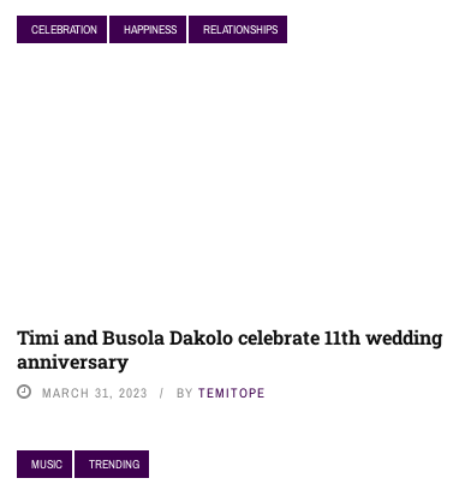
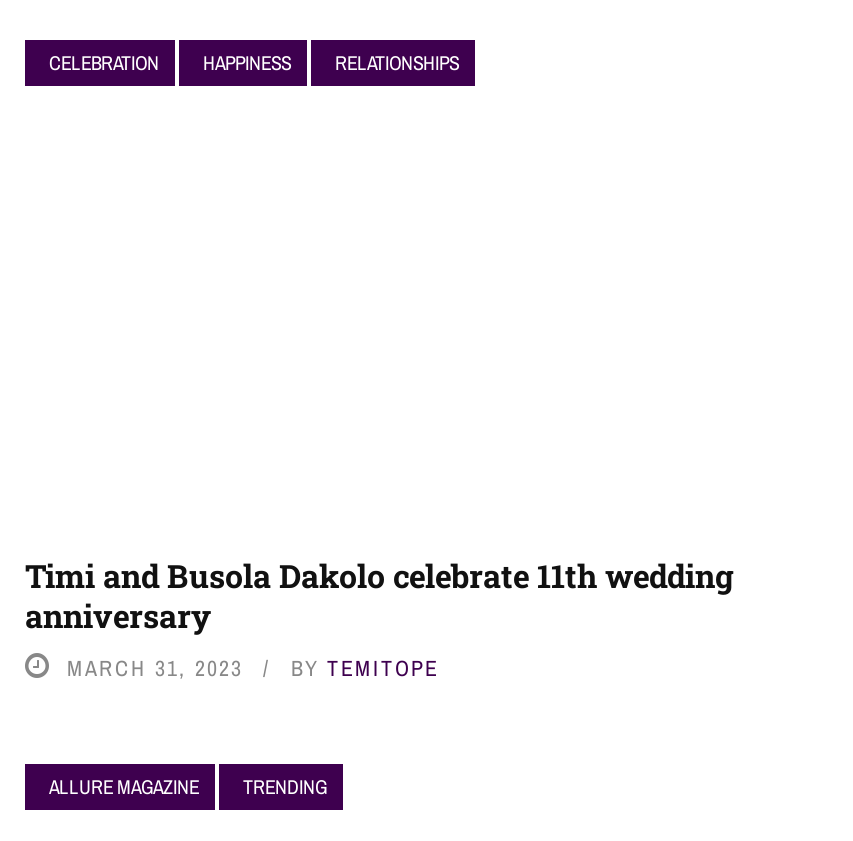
[31,456,62,472] MUSIC -> [49,773,199,799] ALLURE MAGAZINE

